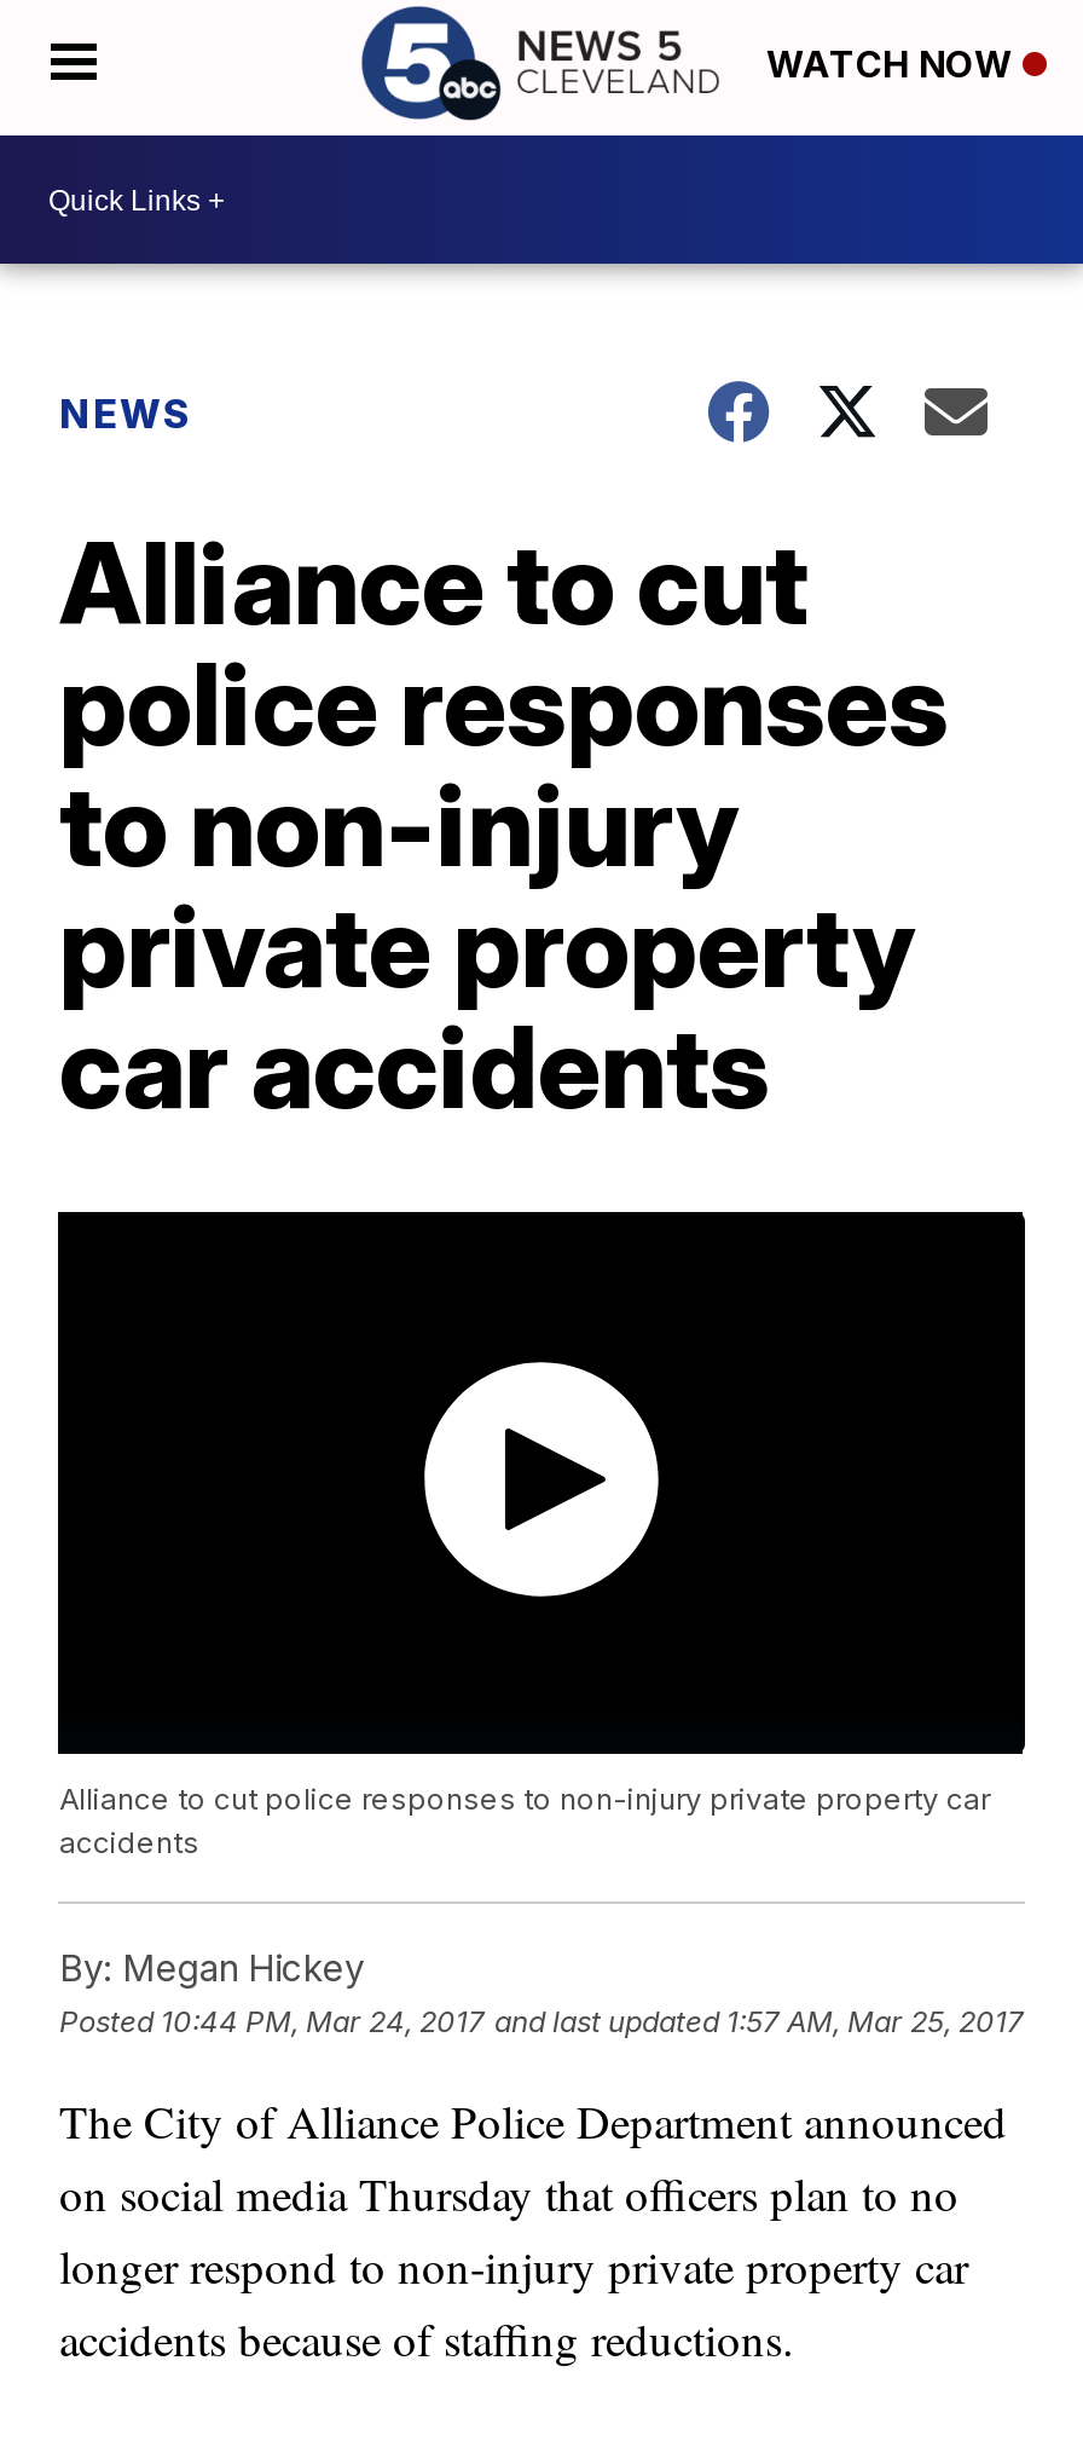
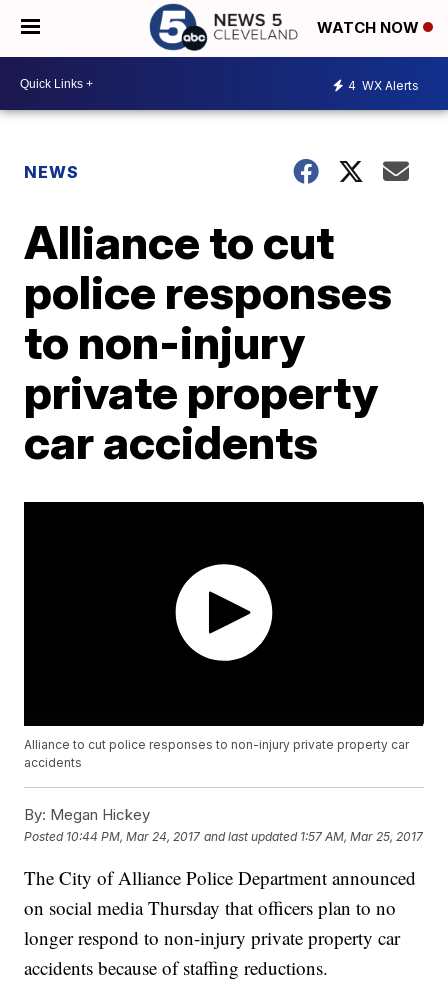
none -> [348,77,419,92] 4 WX Alerts

